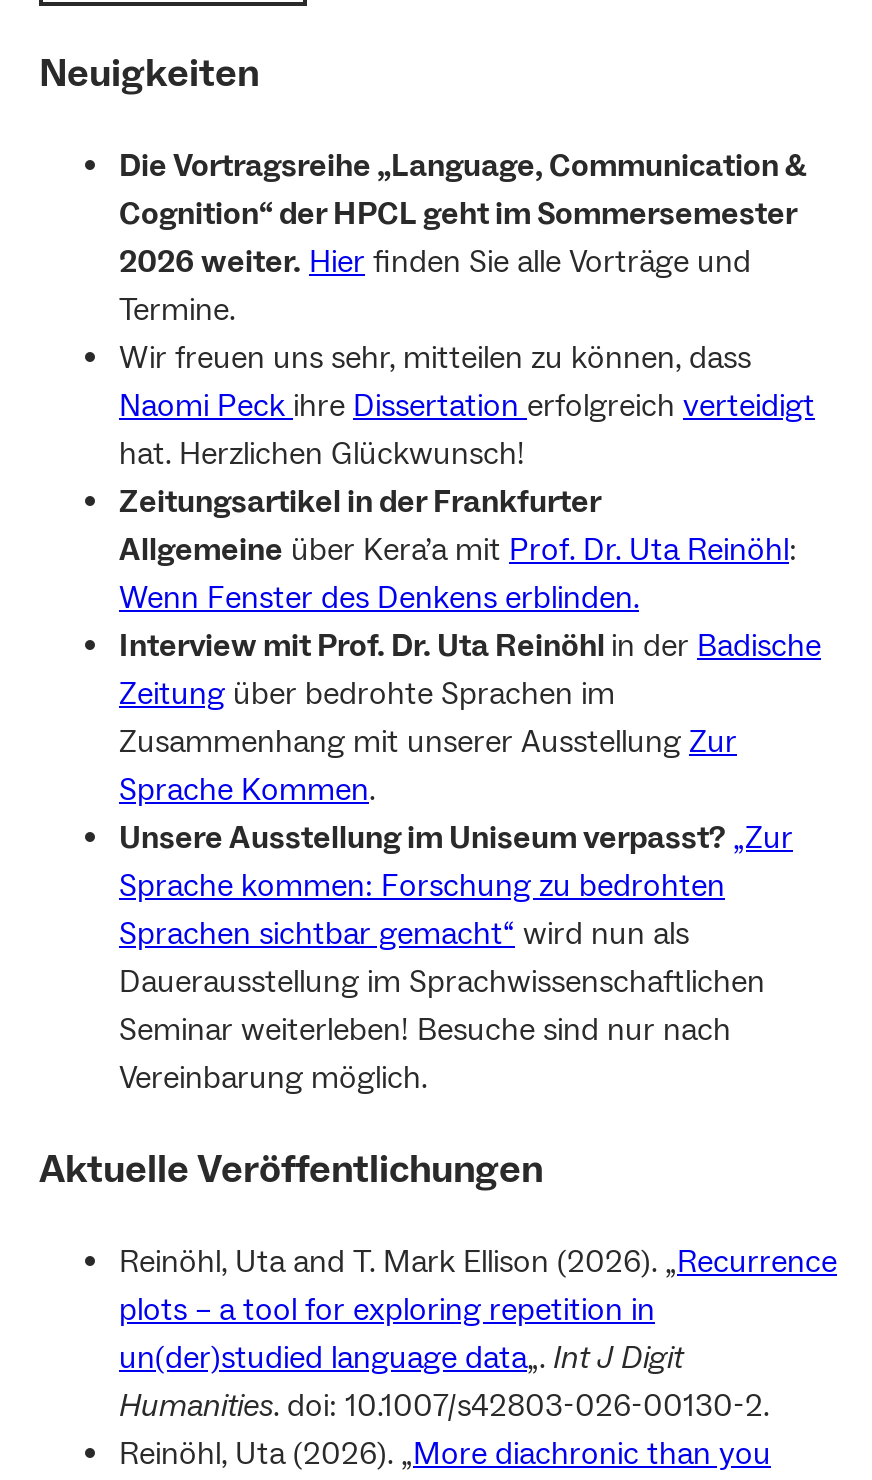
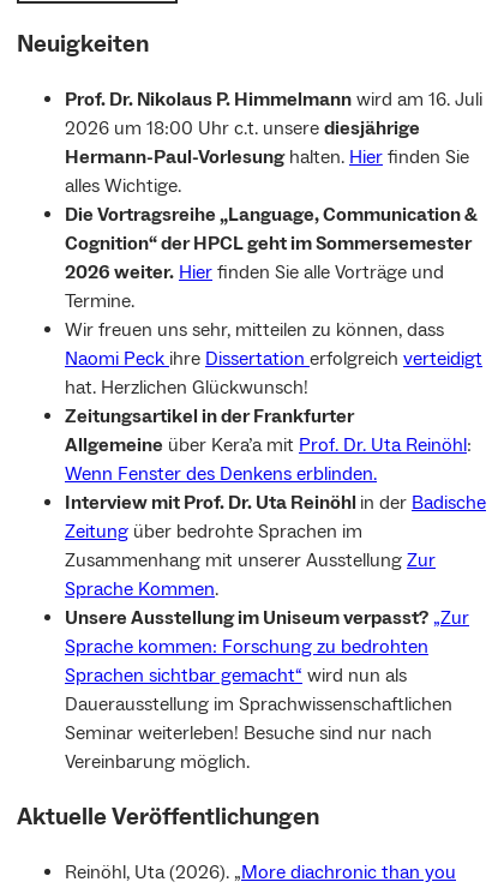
none -> [65,88,482,198] Prof. Dr. Nikolaus P. Himmelmann wird am 16. Juli | 2026 um 18:00 Uhr c.t. unsere diesjährige | Hermann-Paul-Vorlesung halten. Hier finden Sie | alles Wichtige.
moved [39,146,821,1196] -> [17,203,486,833]: Die Vortragsreihe „Language, Communication & | Cognition“ der HPCL geht im Sommersemester | 2026 weiter. Hier finden Sie alle Vorträge und | ... | Vereinbarung möglich. | Aktuelle Veröffentlichungen
[119,1242,837,1426] Reinöhl, Uta and T. Mark Ellison (2026). „Recurrence | plots – a tool for exploring repetition in | un(der)studied language data„. Int J Digit | Humanities. doi: 10.1007/s42803-026-00130-2. -> none

